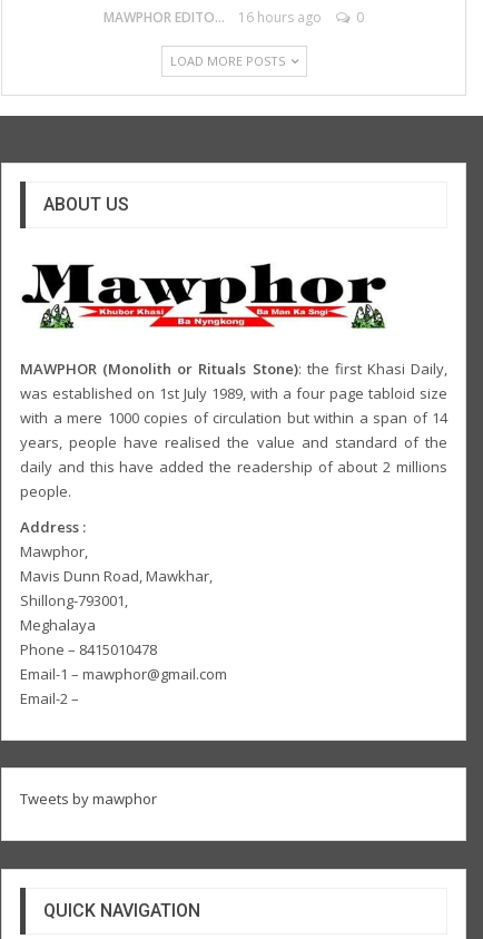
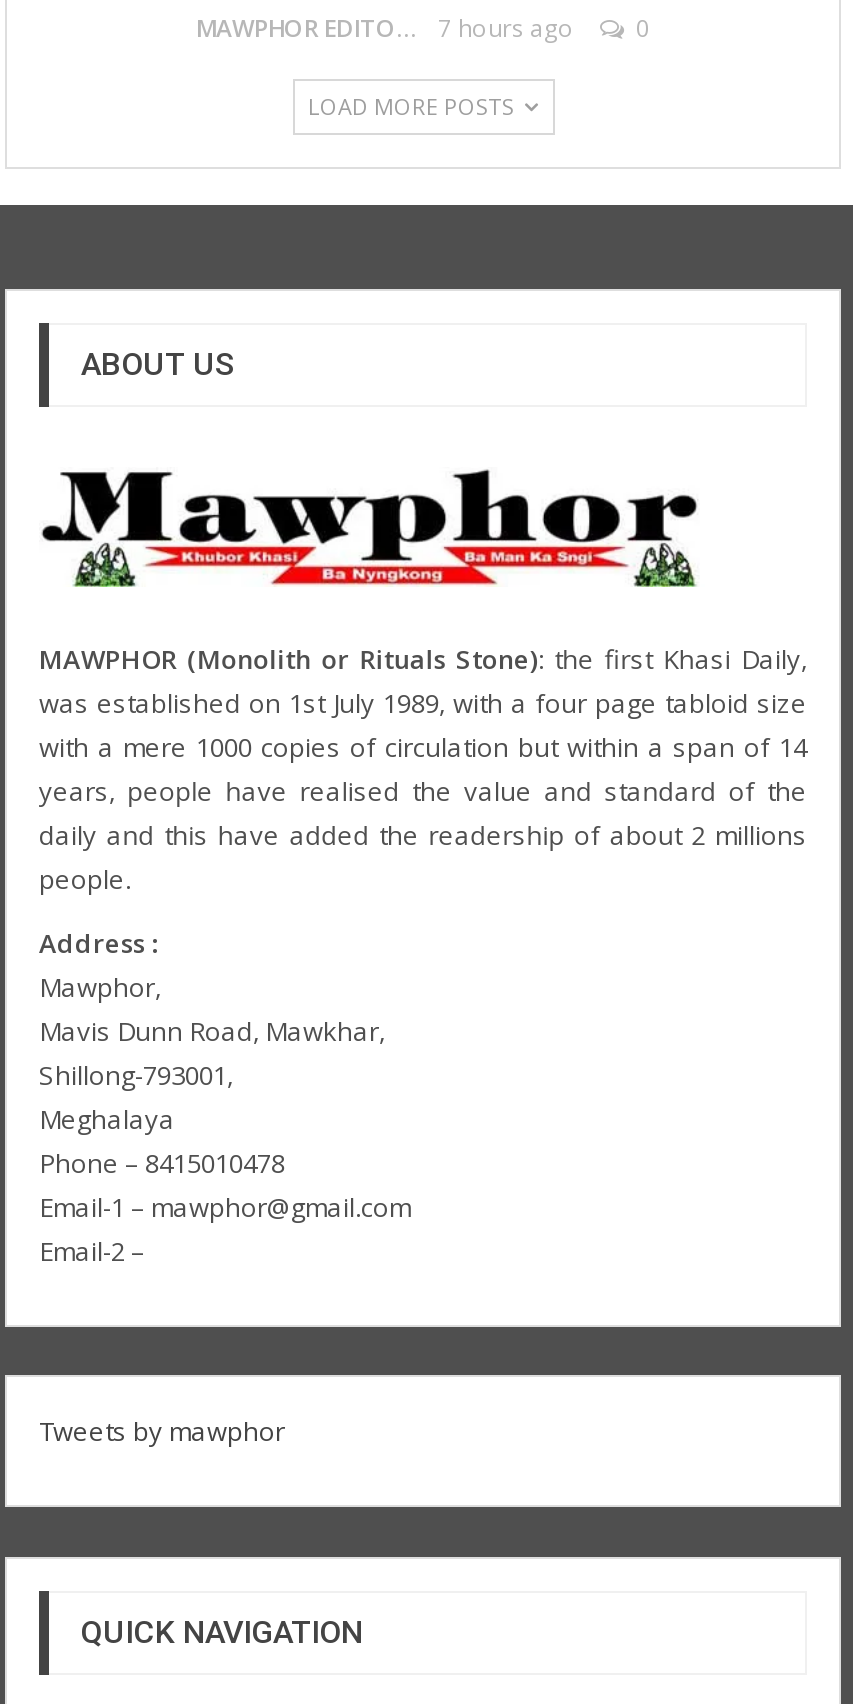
[238,8,322,27] 16 hours ago -> [438,11,574,45] 7 hours ago

